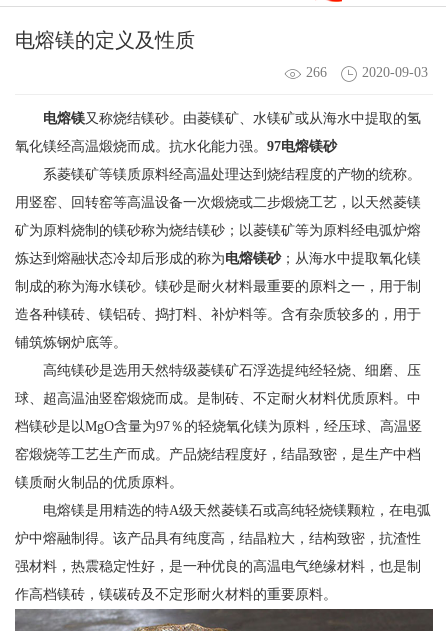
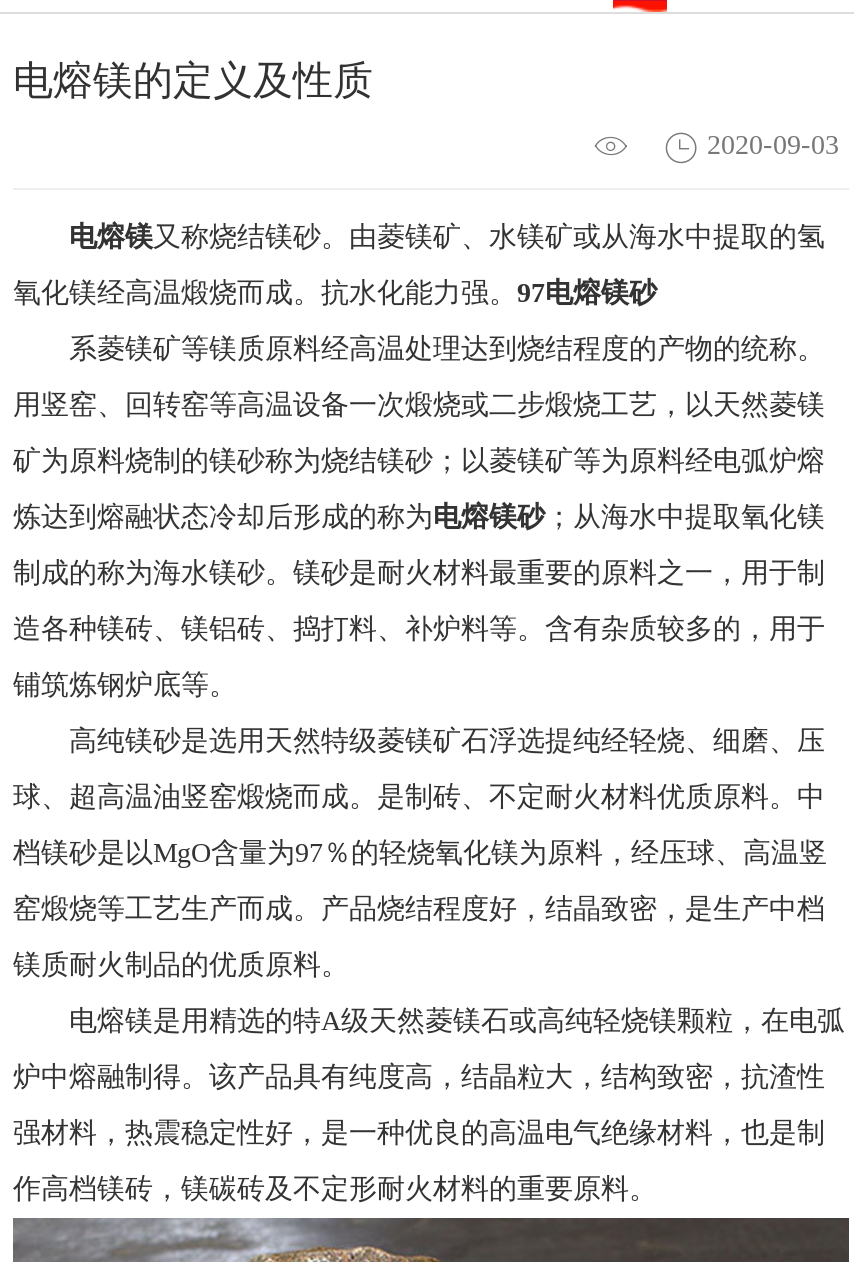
[306,65,327,80] 266 -> none

